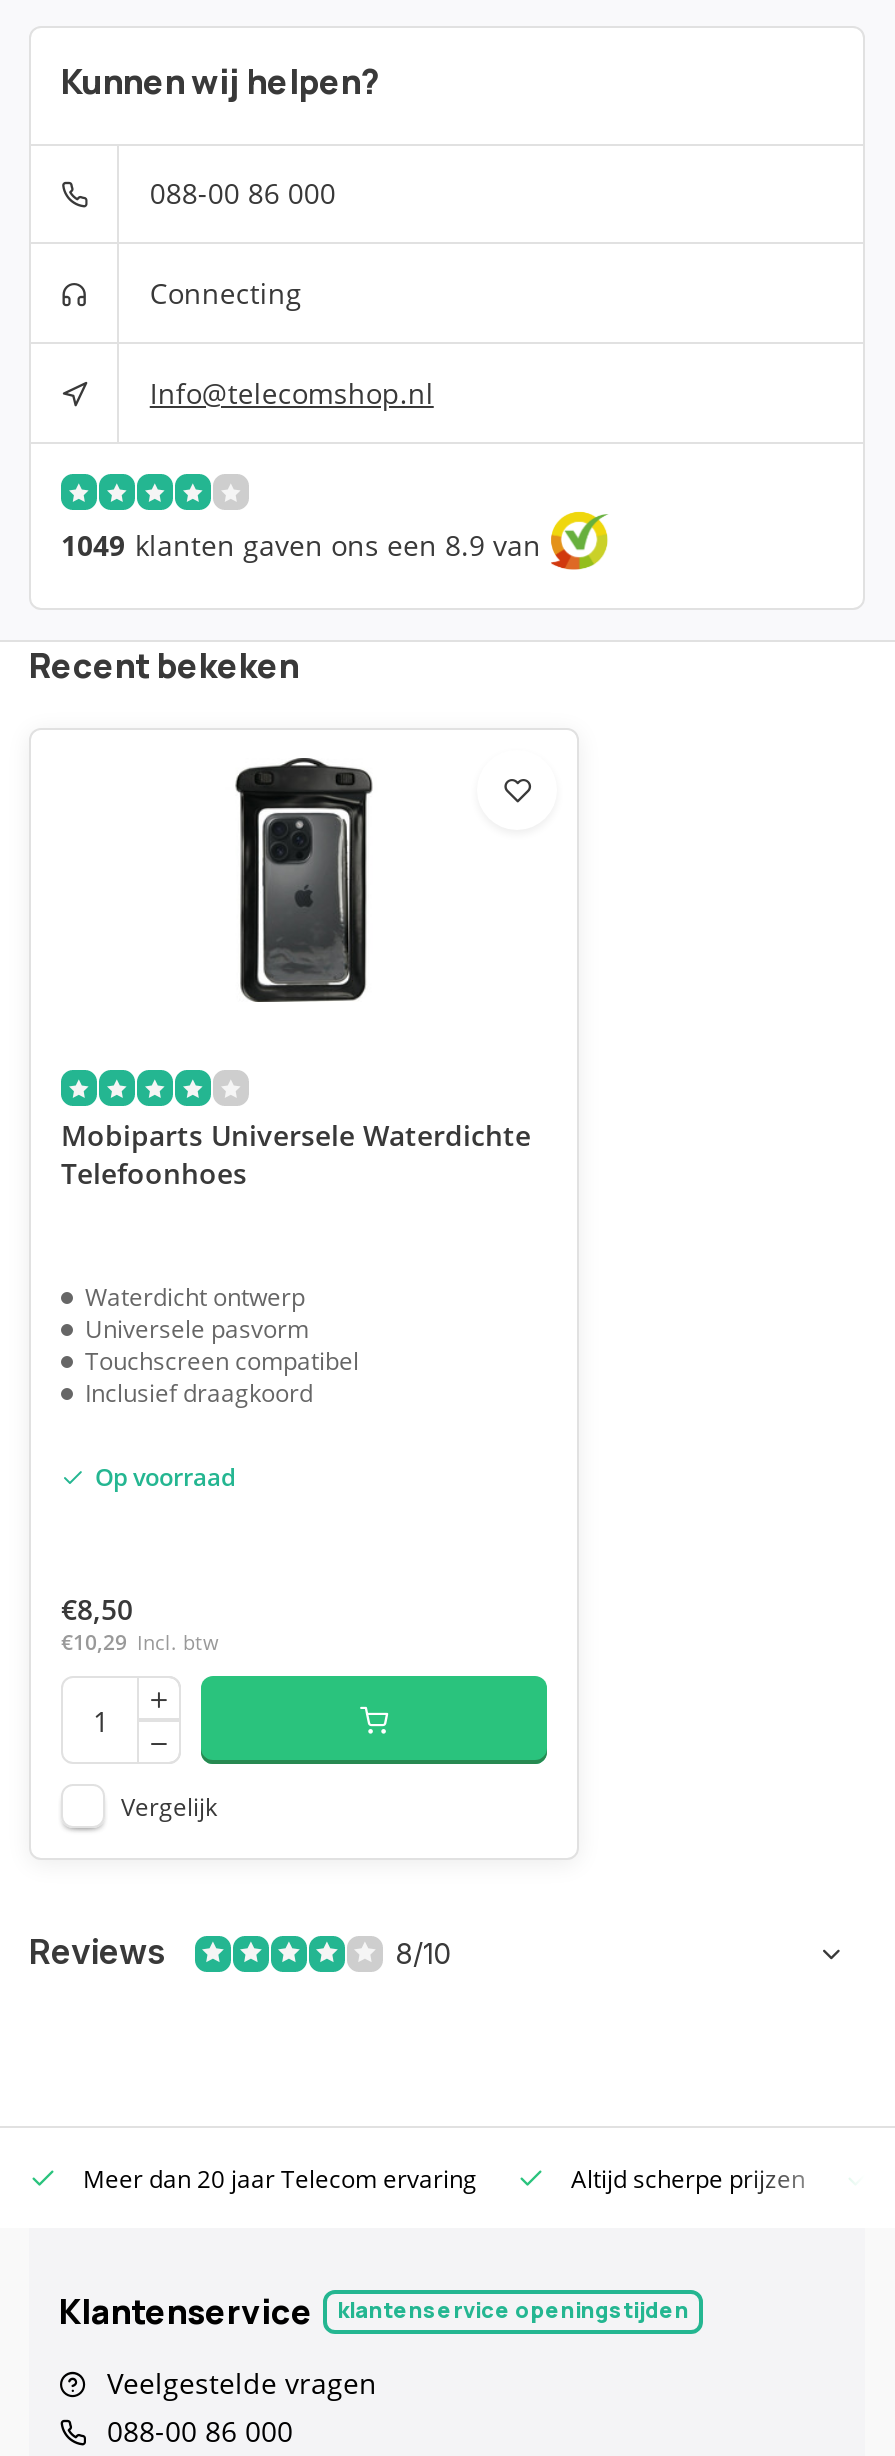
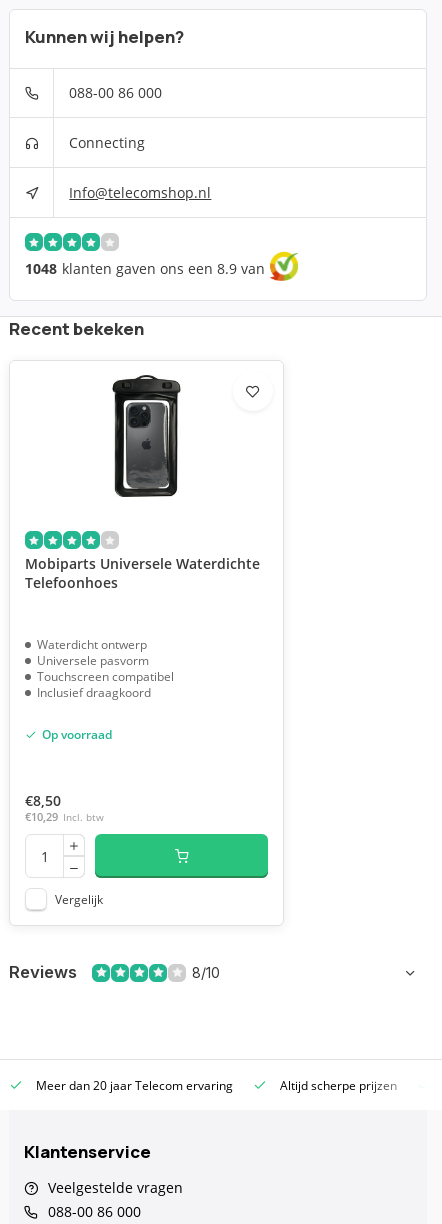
[61,525,541,563] 1049 klanten gaven ons een 8.9 van -> [25,258,265,277] 1048 klanten gaven ons een 8.9 van
[337,2293,689,2323] klantenservice openingstijden -> none

